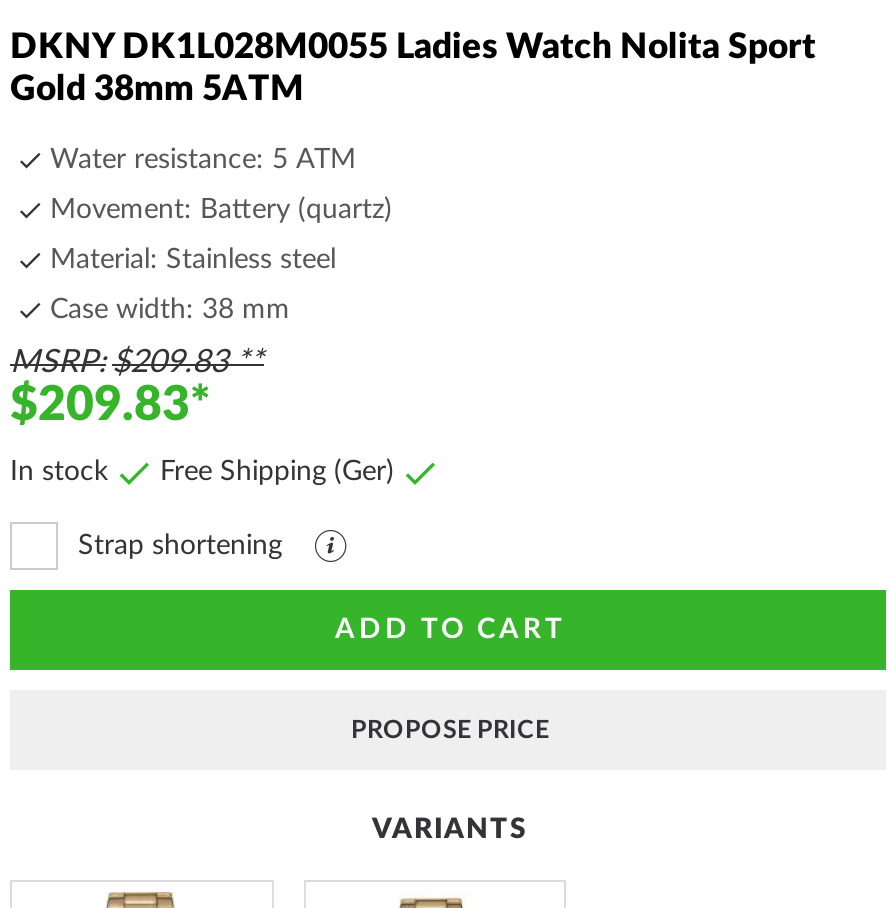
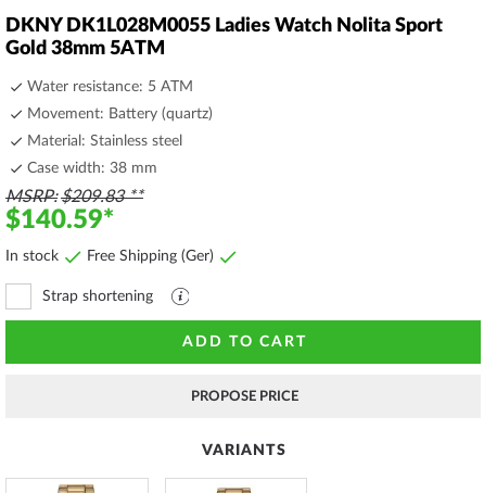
[10,382,190,430] $209.83 -> [5,207,103,233] $140.59

